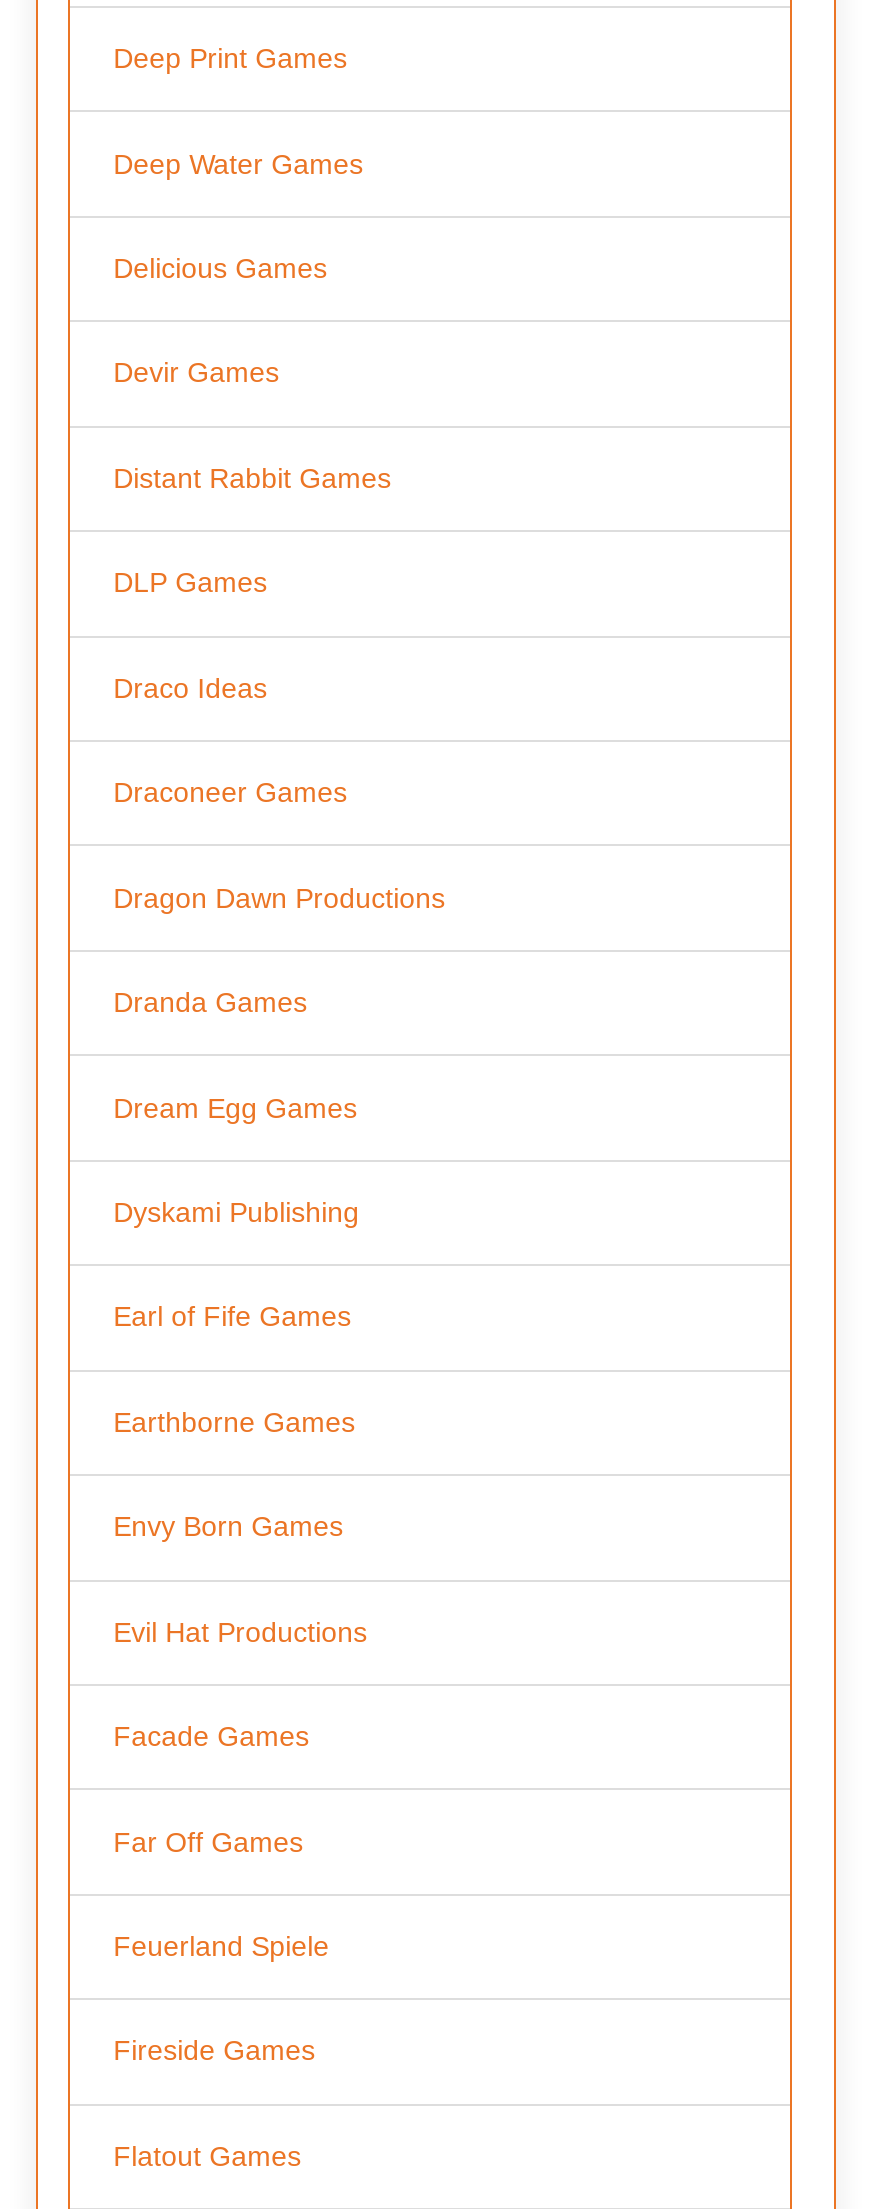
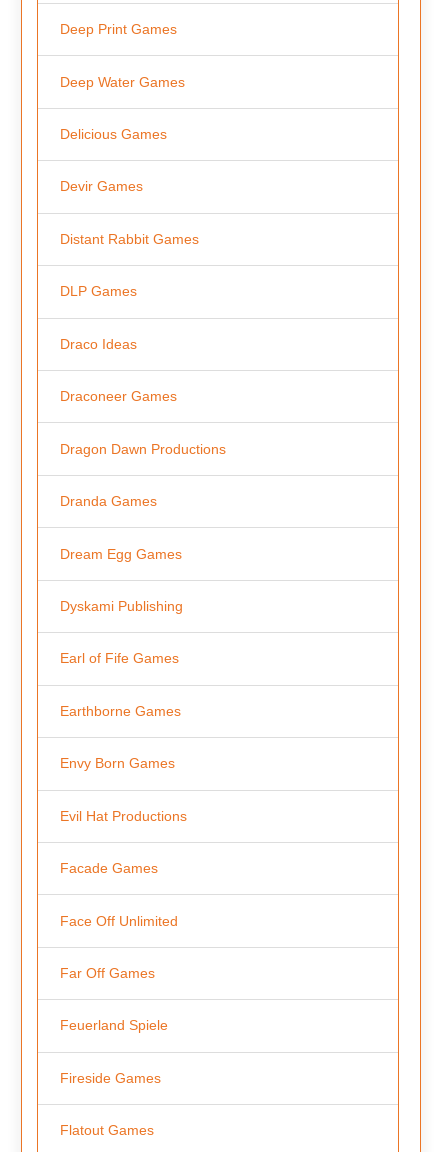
none -> [60,913,178,929] Face Off Unlimited

